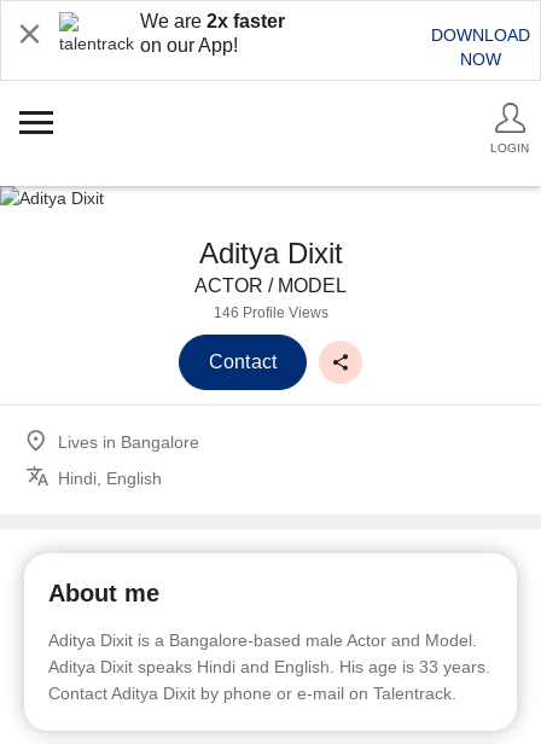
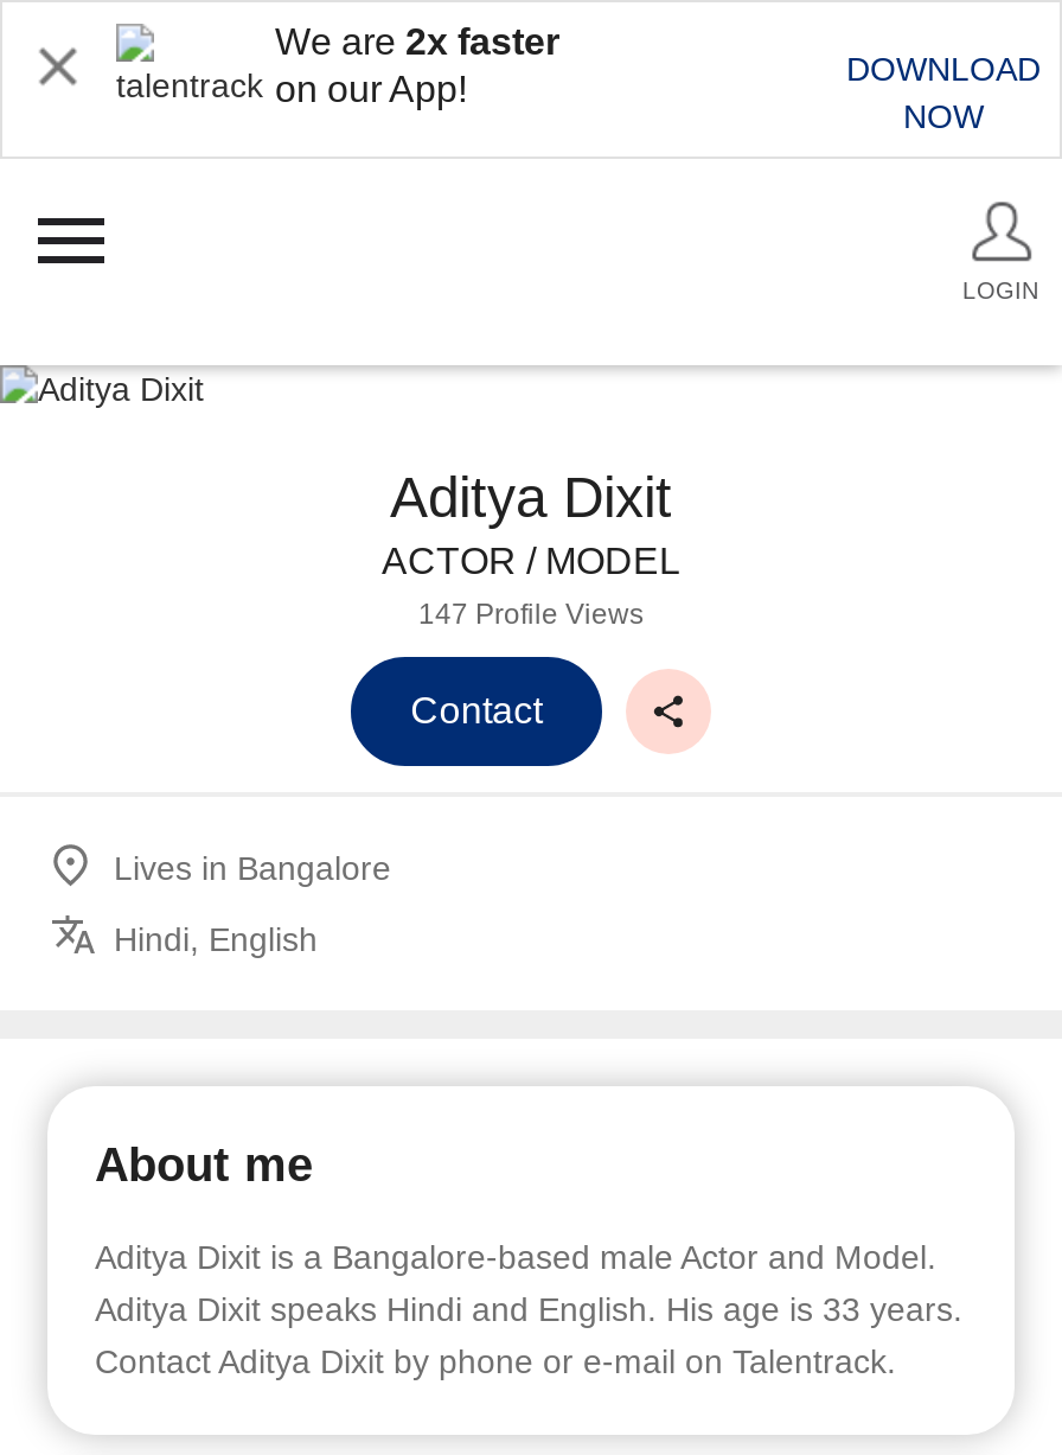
[213,304,328,321] 146 Profile Views -> [418,598,644,631] 147 Profile Views

